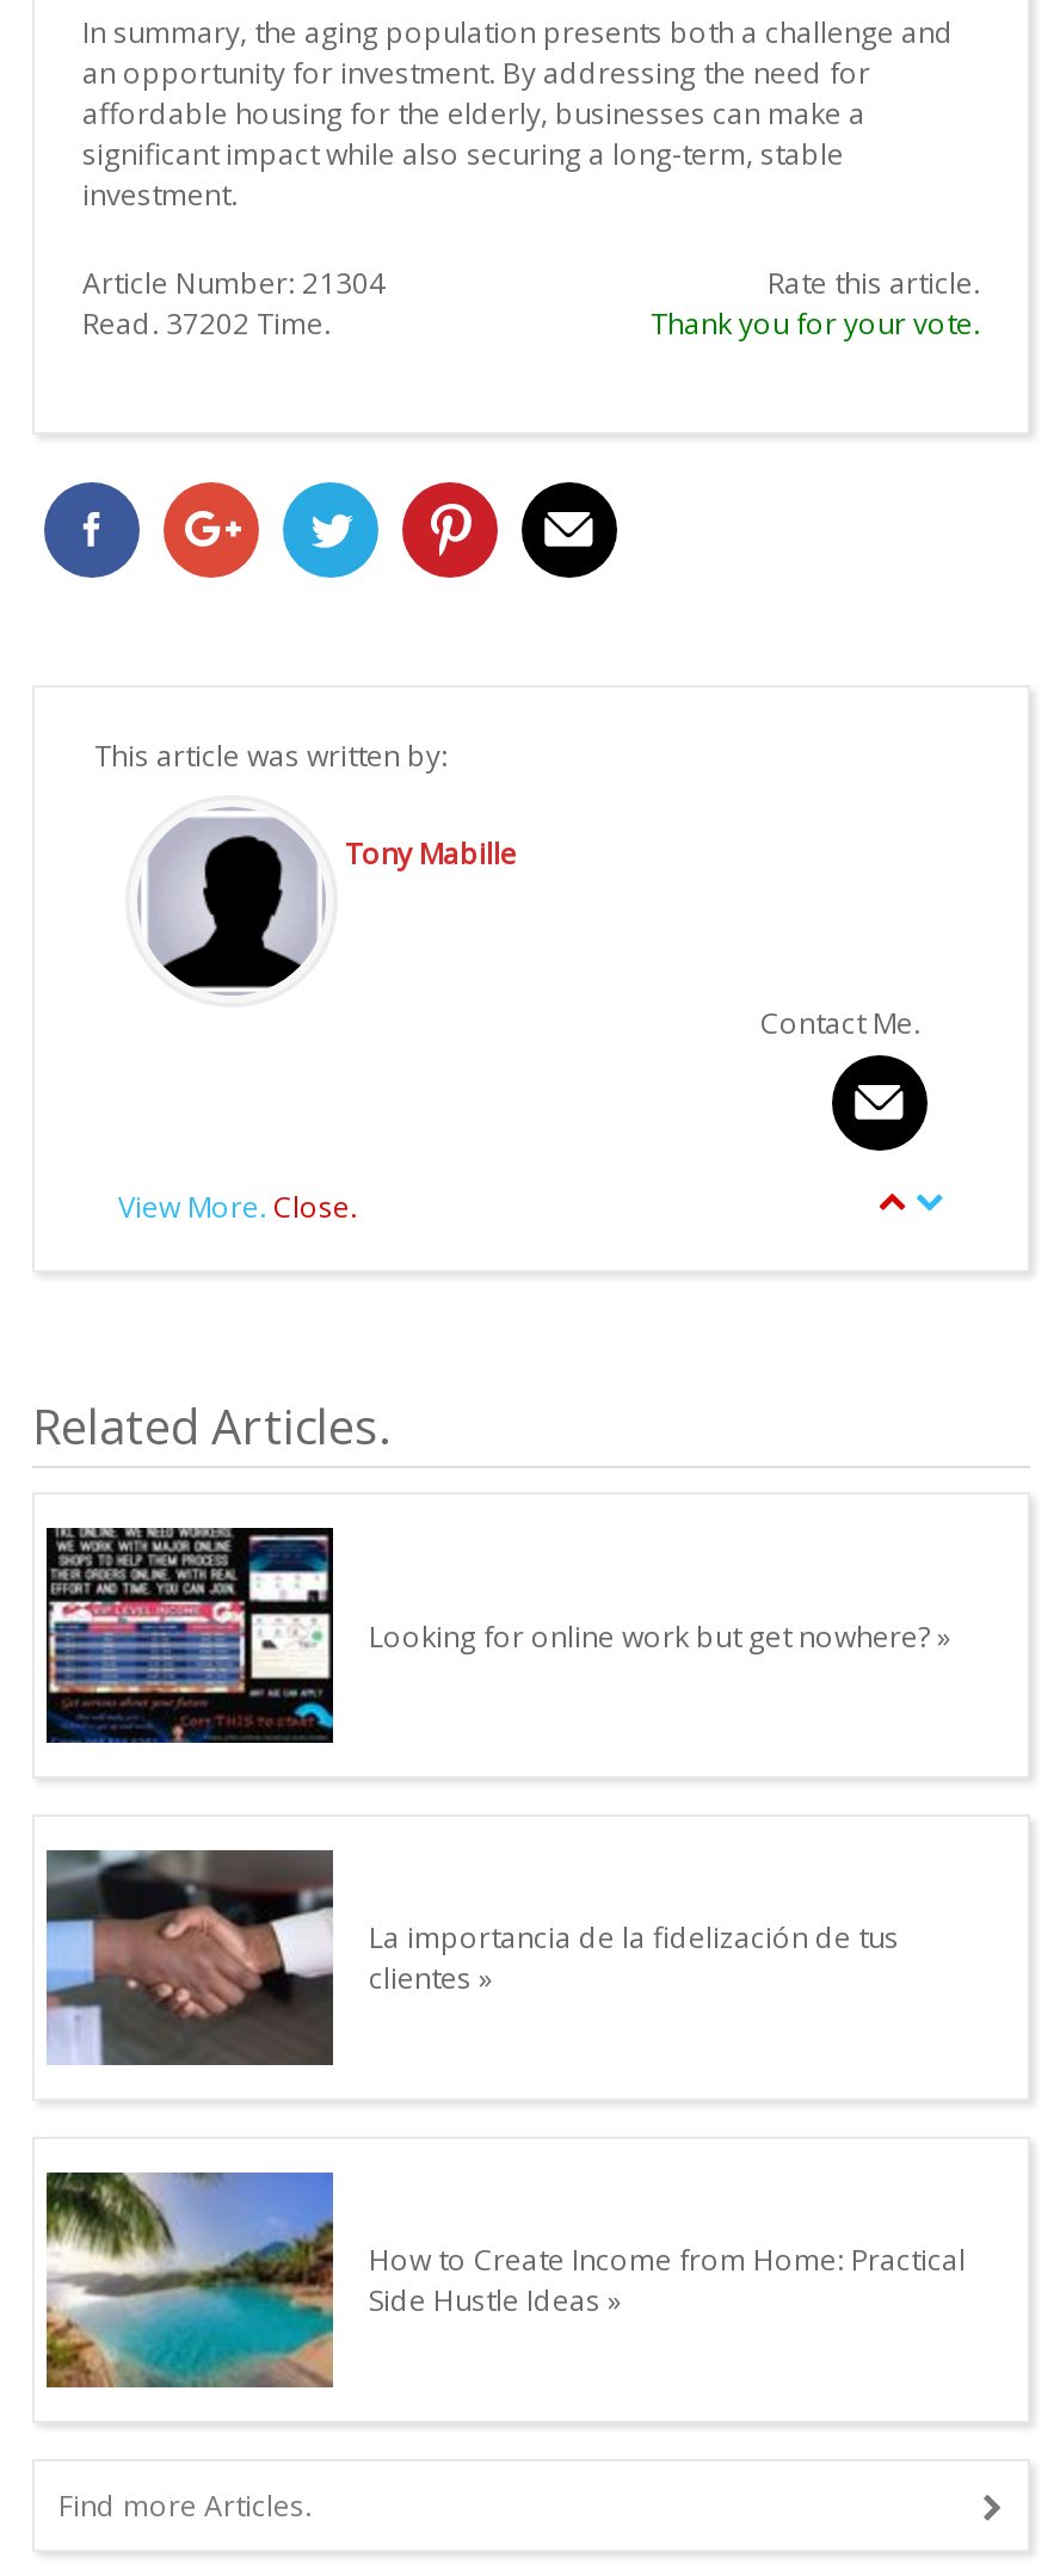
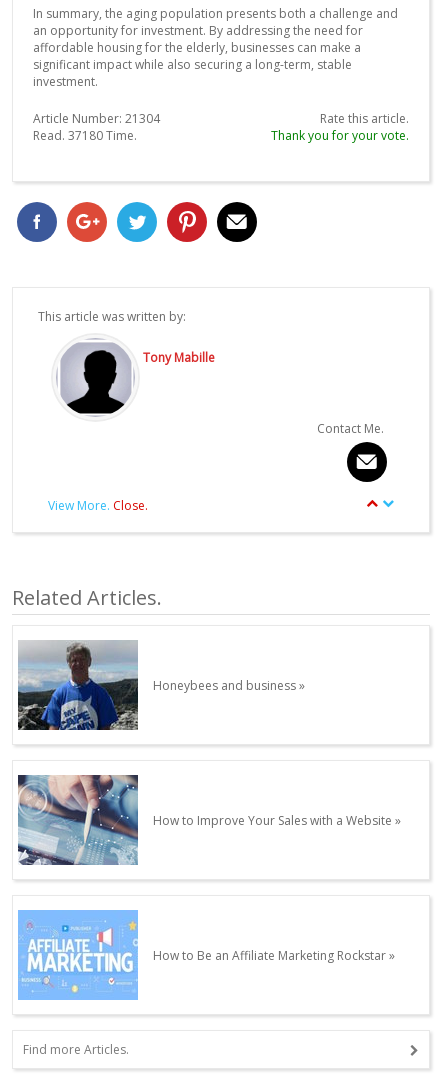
[82,304,331,345] Read. 37202 Time. -> [33,127,137,144] Read. 37180 Time.
[44,1526,930,1745] [image] | Looking for online work but get nowhere? -> [17,640,296,731] [image] | Honeybees and business
[44,1850,899,2067] [image] | La importancia de la fidelización de tus | clientes -> [18,775,392,866] [image] | How to Improve Your Sales with a Website
[44,2170,966,2390] [image] | How to Create Income from Home: Practical | Side Hustle Ideas -> [17,910,386,1001] [image] | How to Be an Affiliate Marketing Rockstar

